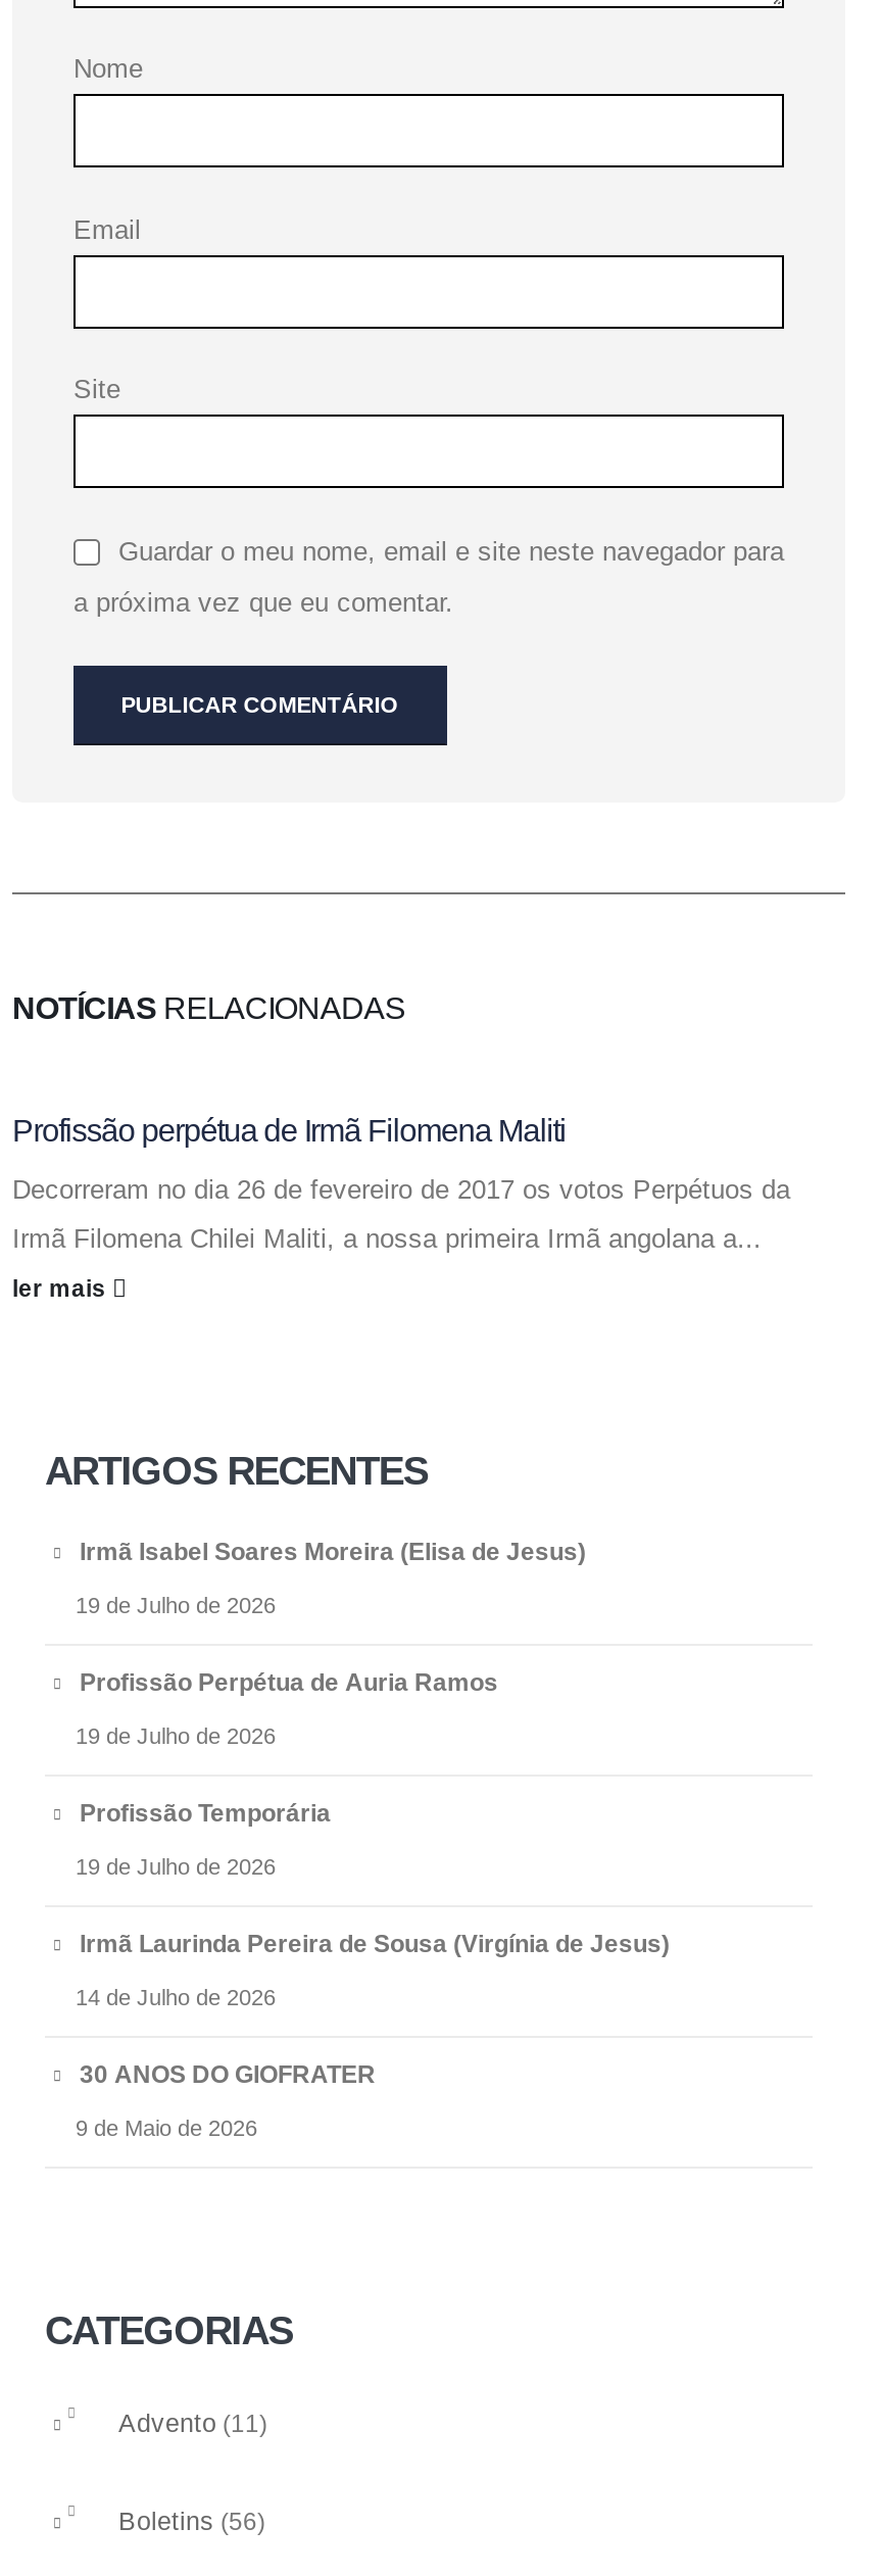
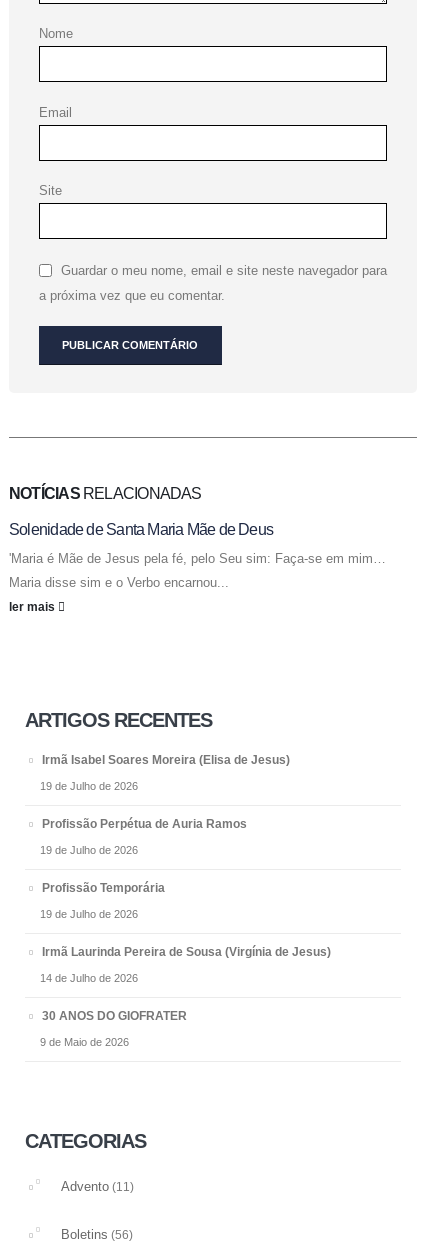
[12,1114,566,1149] Profissão perpétua de Irmã Filomena Maliti -> [9,521,273,538] Solenidade de Santa Maria Mãe de Deus
[12,1175,790,1206] Decorreram no dia 26 de fevereiro de 2017 os votos Perpétuos da -> [9,551,386,566] 'Maria é Mãe de Jesus pela fé, pelo Seu sim: Faça-se em mim…
[12,1224,762,1255] Irmã Filomena Chilei Maliti, a nossa primeira Irmã angolana a... -> [9,575,229,590] Maria disse sim e o Verbo encarnou...
moved [12,1275,112,1302] -> [9,600,58,613]: ler mais

